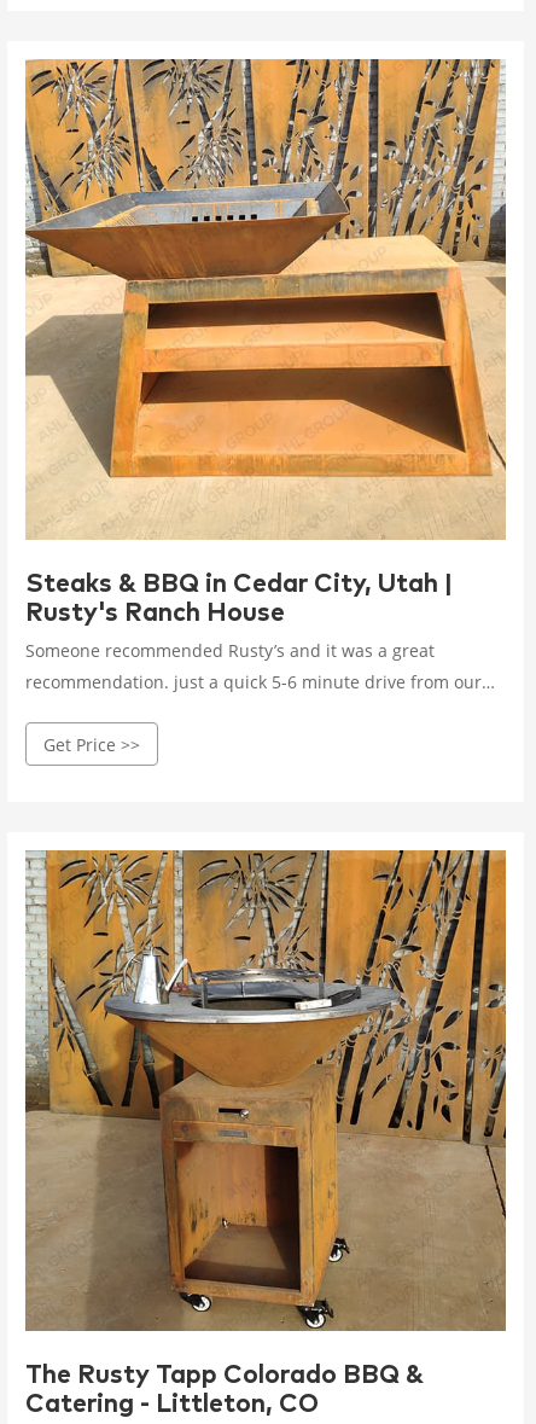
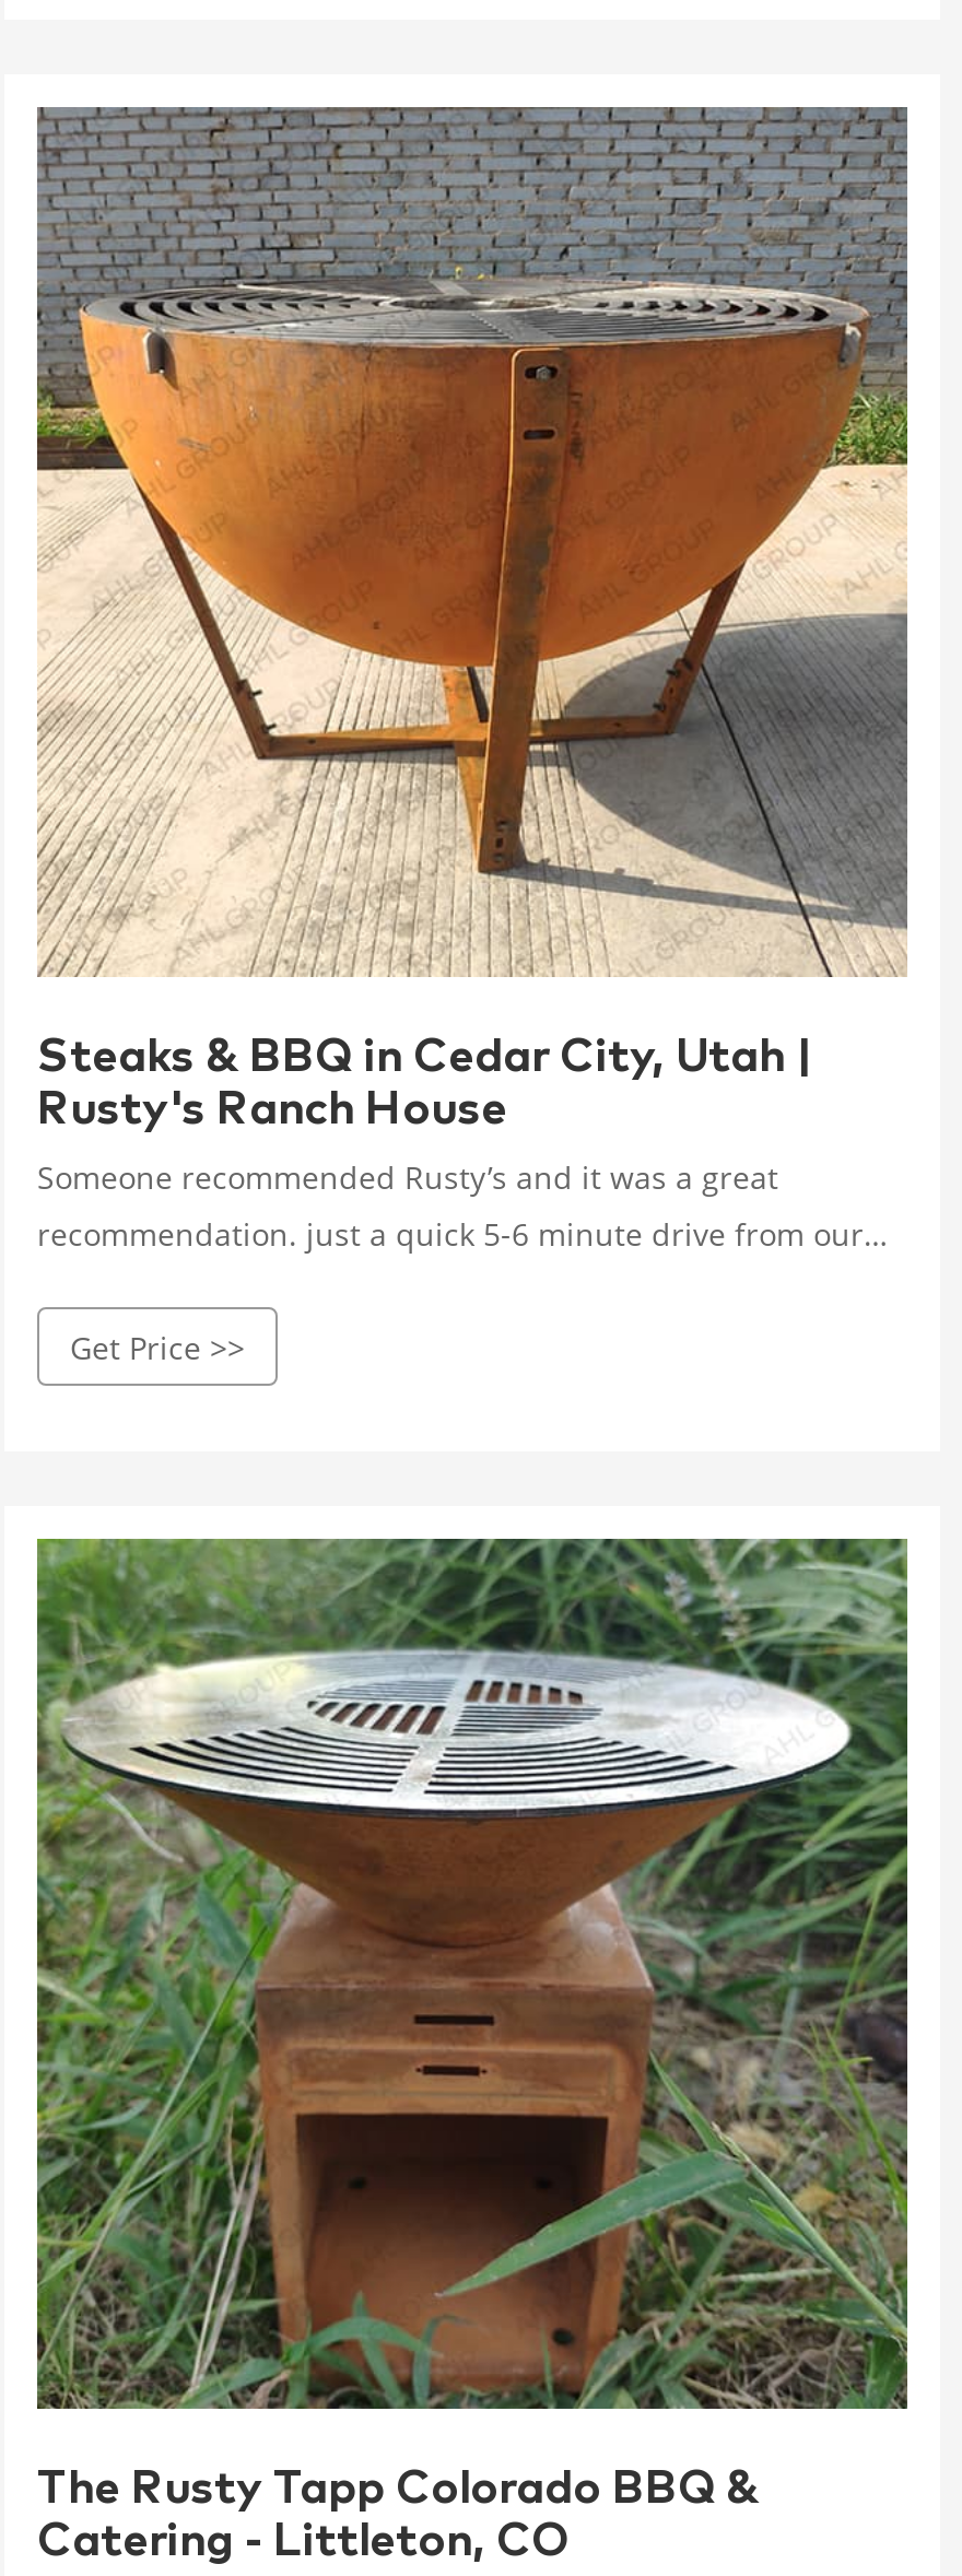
[24,58,507,540] [image] -> [35,105,910,977] [image]
[24,849,507,1332] [image] -> [35,1537,910,2411] [image]

